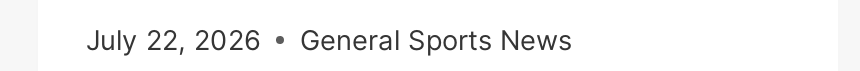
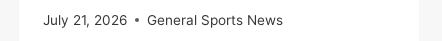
[86,24,572,56] July 22, 2026 General Sports News -> [43,12,283,28] July 21, 2026 General Sports News

